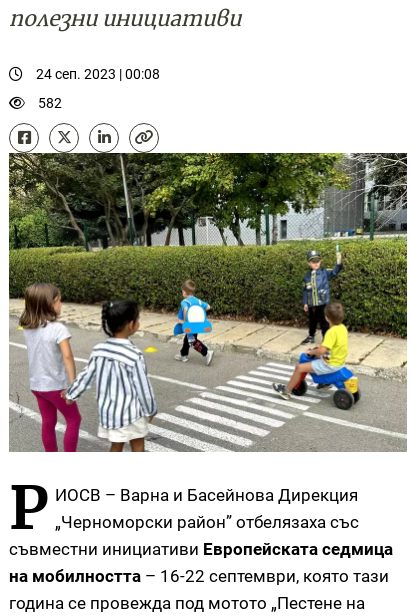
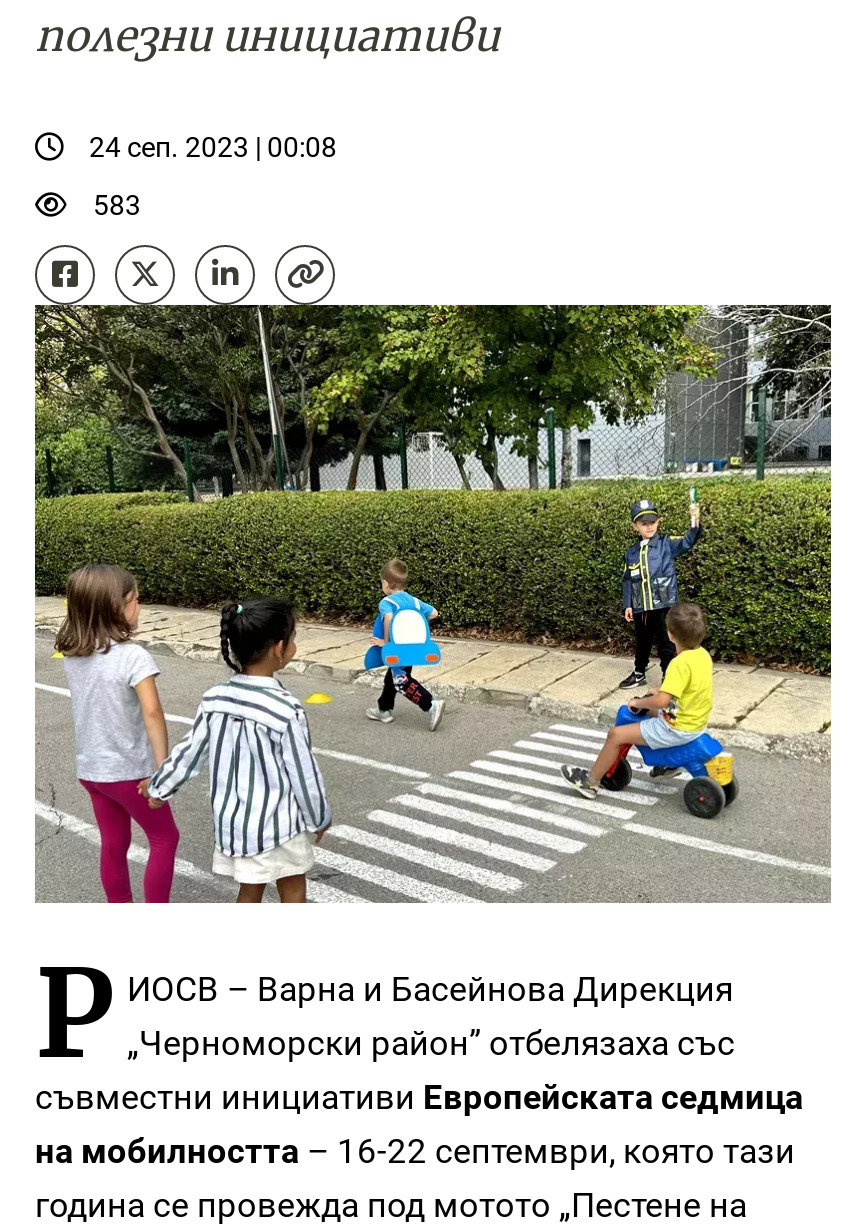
[35,95,62,111] 582 -> [87,189,141,221] 583

